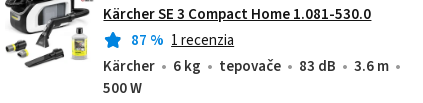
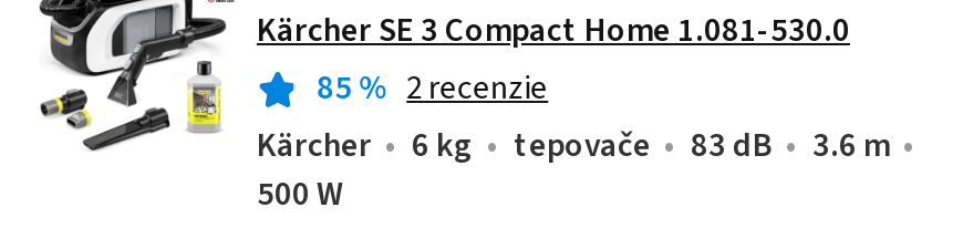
[131,30,234,51] 87% 1 recenzia -> [317,66,548,112] 85% 2 recenzie

